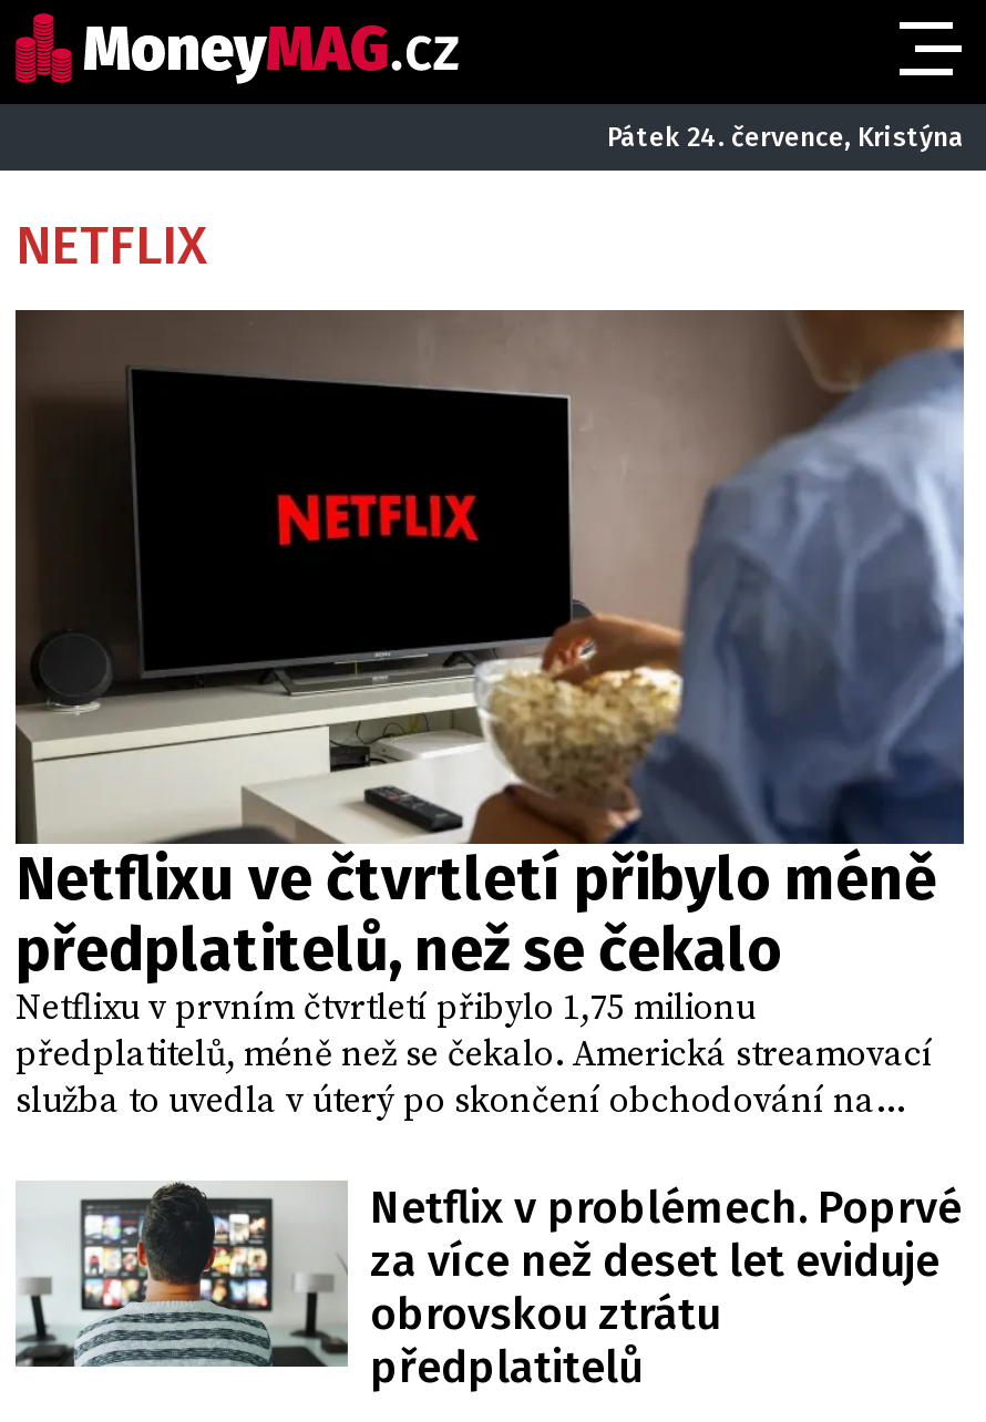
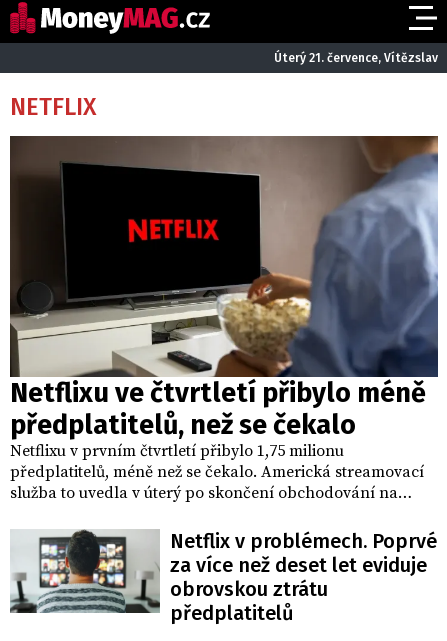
[607,121,964,152] Pátek 24. července, Kristýna -> [274,50,438,64] Úterý 21. července, Vítězslav

